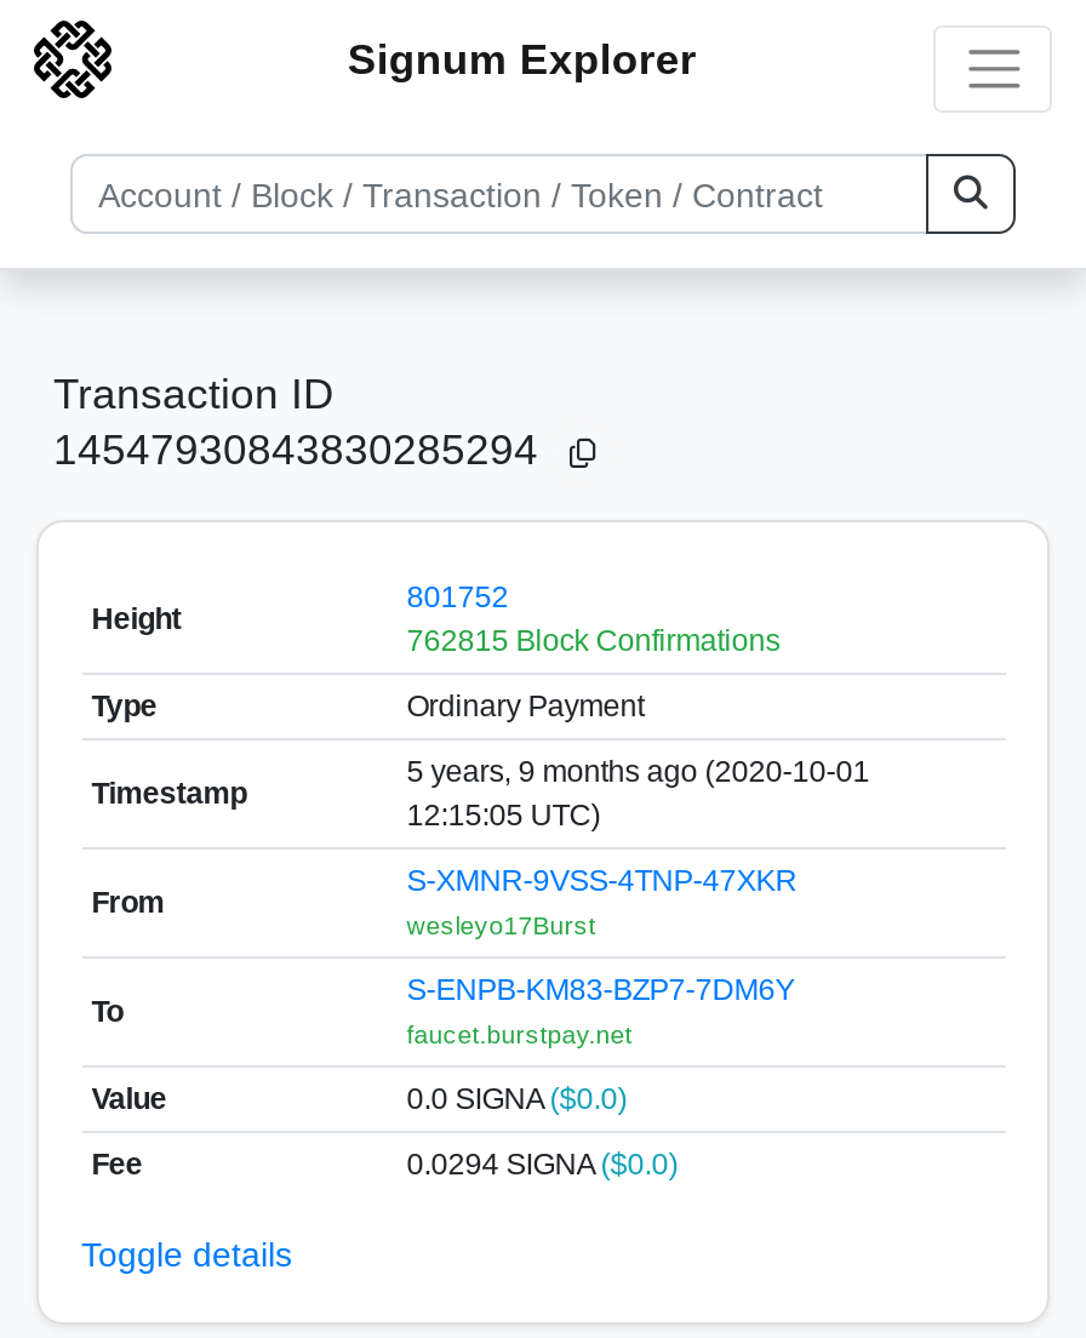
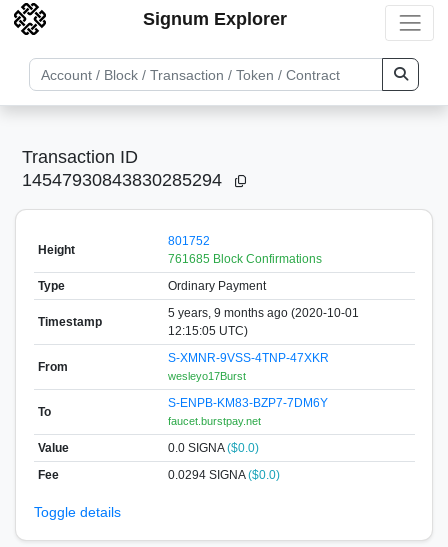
[407,623,780,657] 762815 Block Confirmations -> [168,251,322,265] 761685 Block Confirmations

